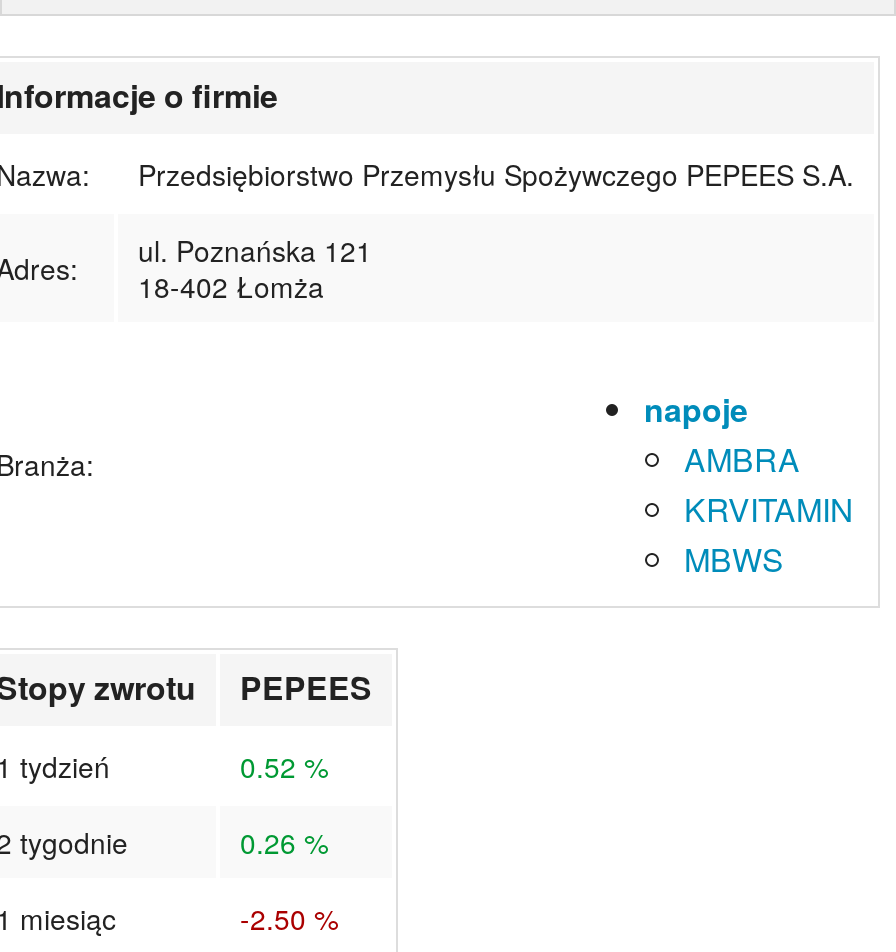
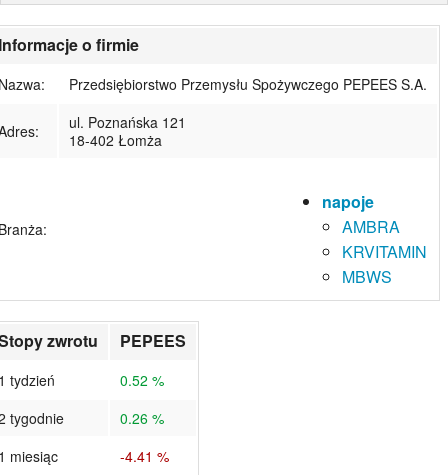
[240,898,338,938] -2.50 % -> [120,446,169,466] -4.41 %

